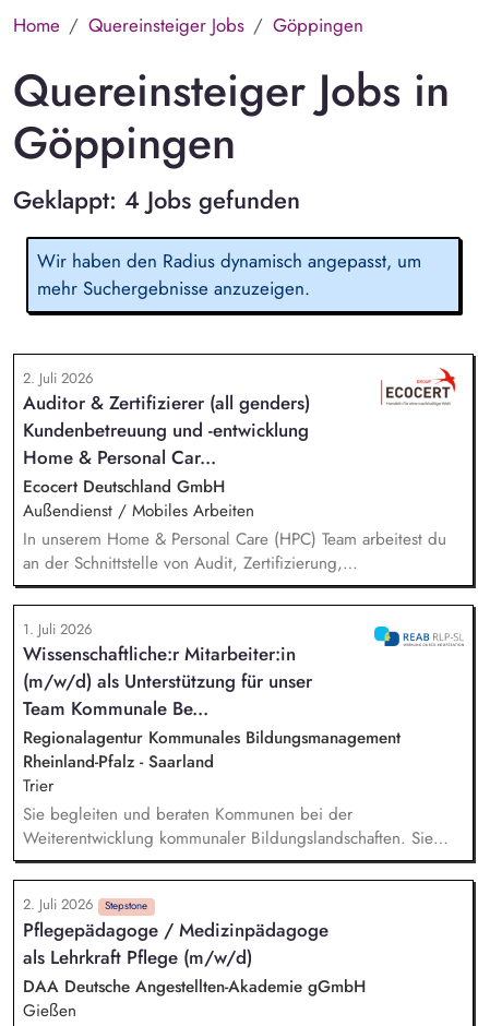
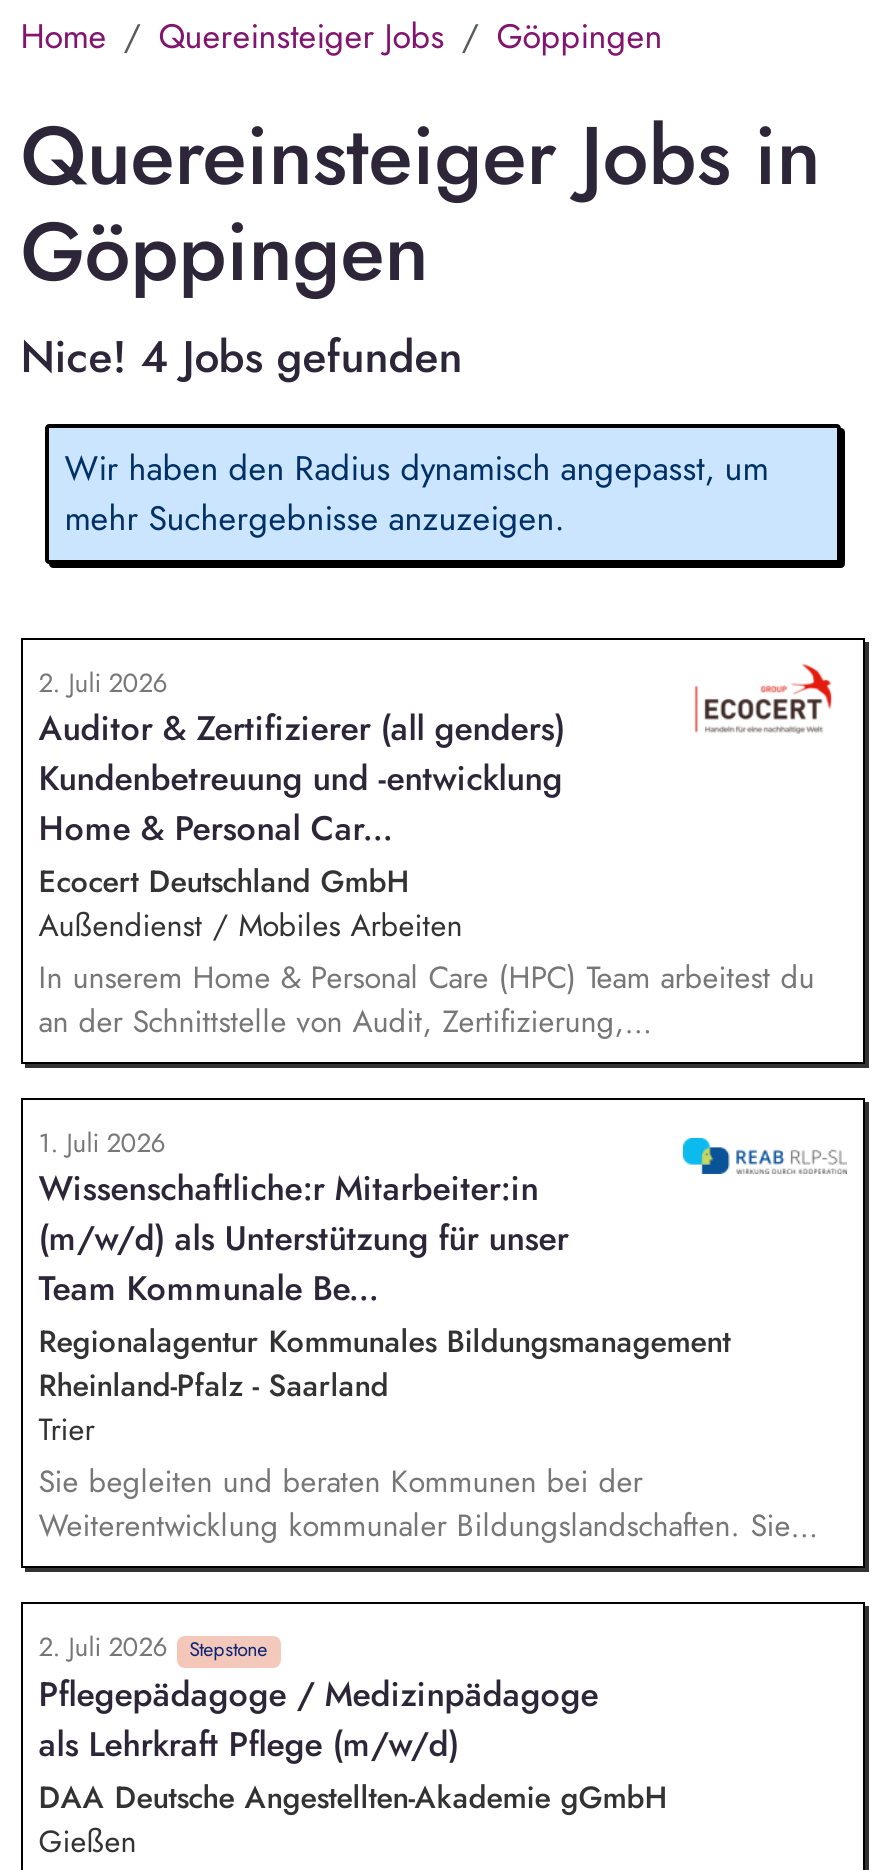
[13,183,300,218] Geklappt: 4 Jobs gefunden -> [21,325,463,389] Nice! 4 Jobs gefunden

